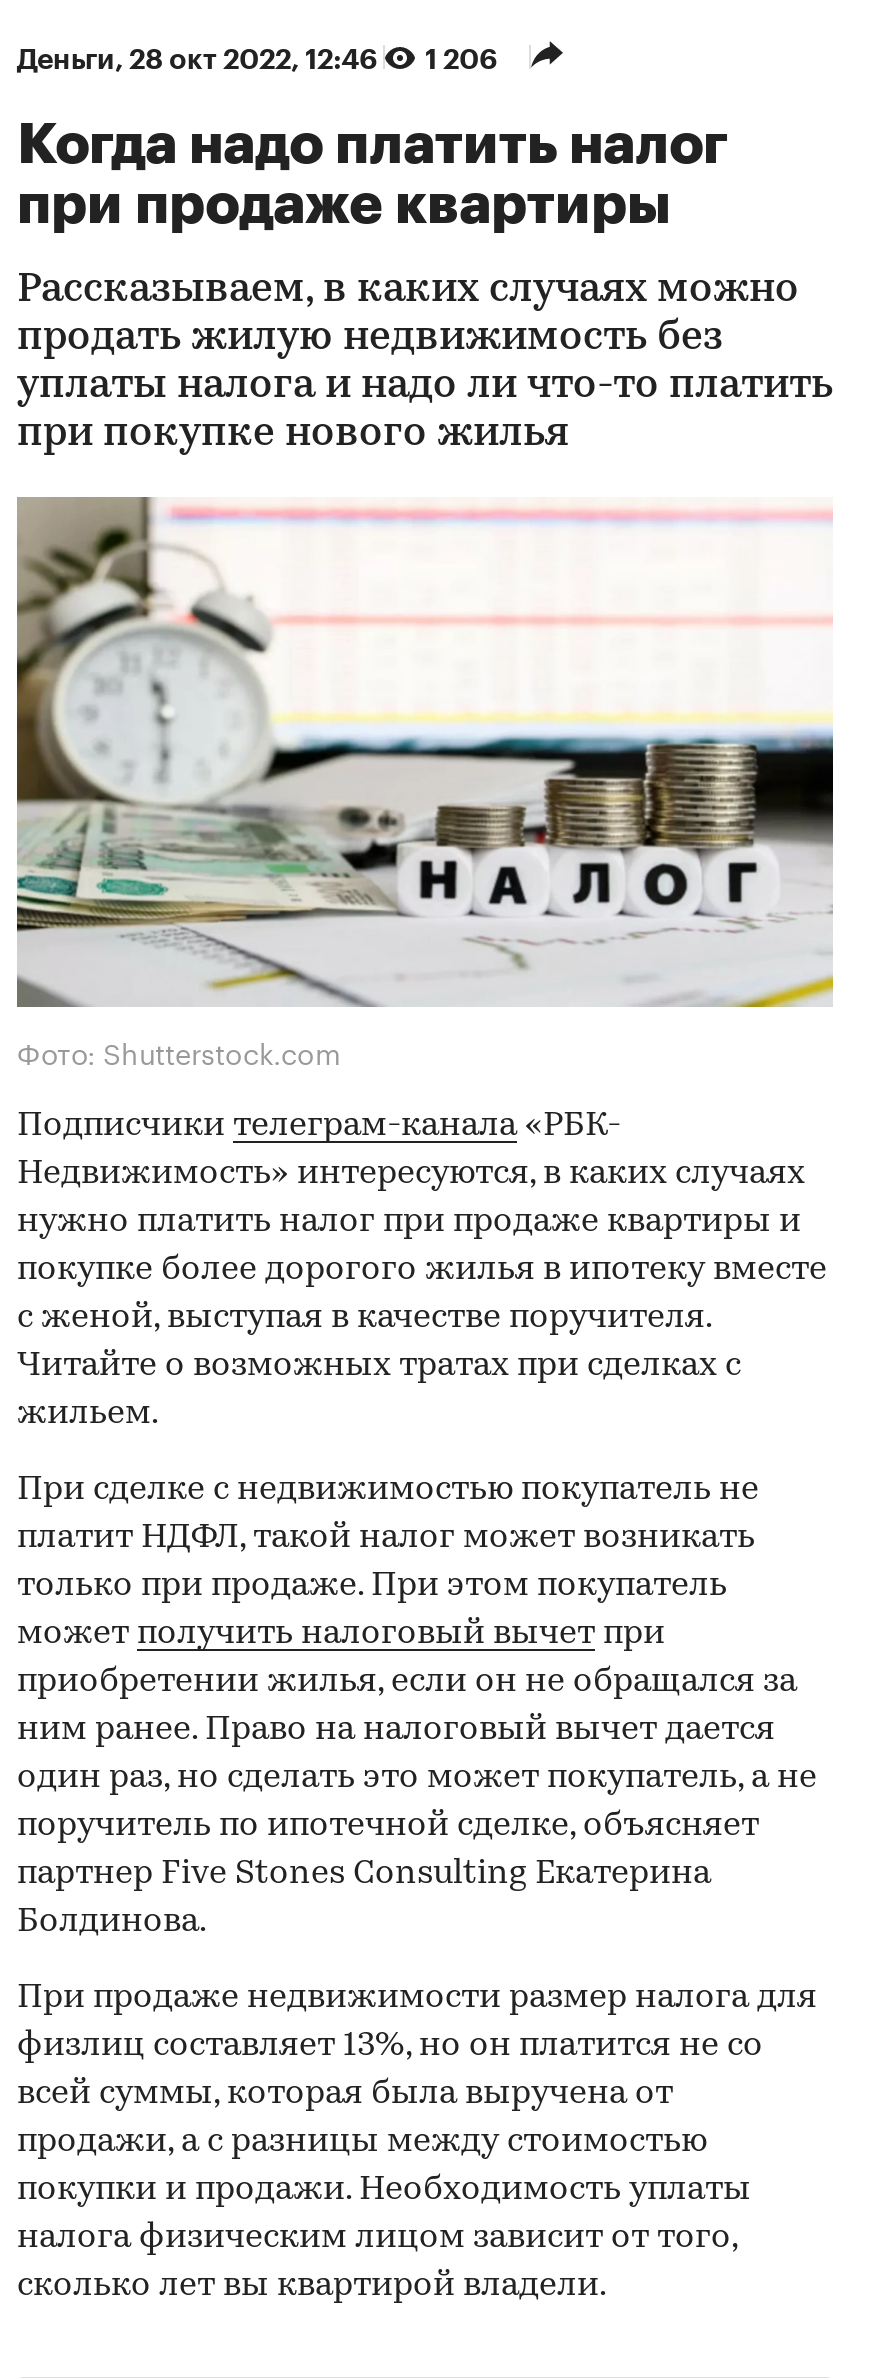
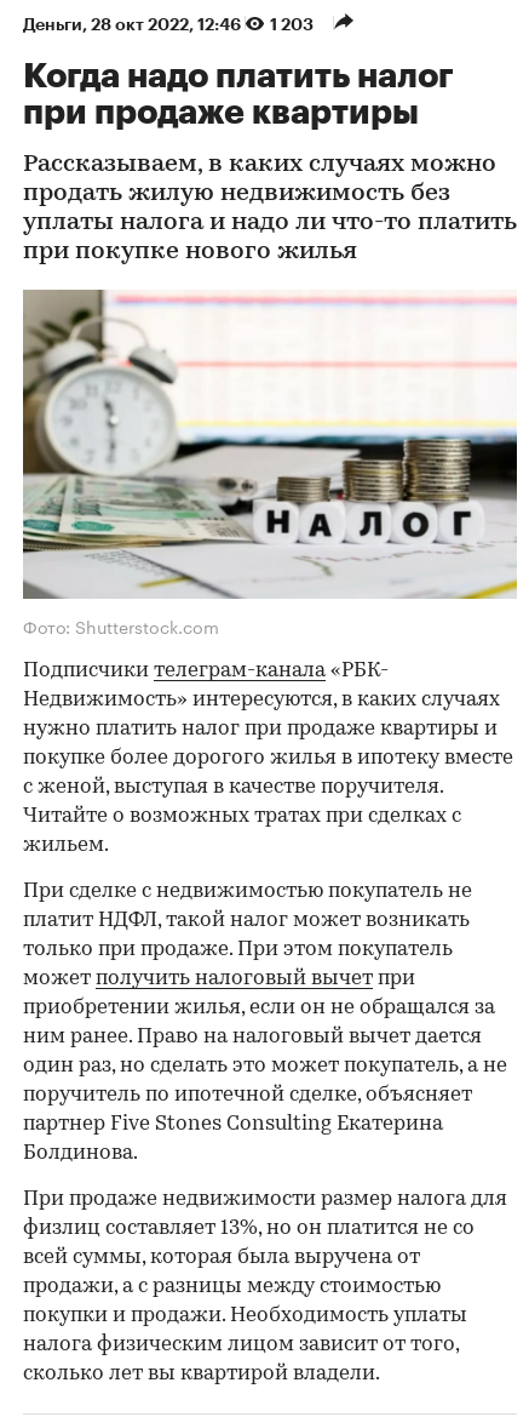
[17,45,497,73] Деньги, 28 окт 2022, 12:46 1 206 -> [23,16,314,33] Деньги, 28 окт 2022, 12:46 1 203

